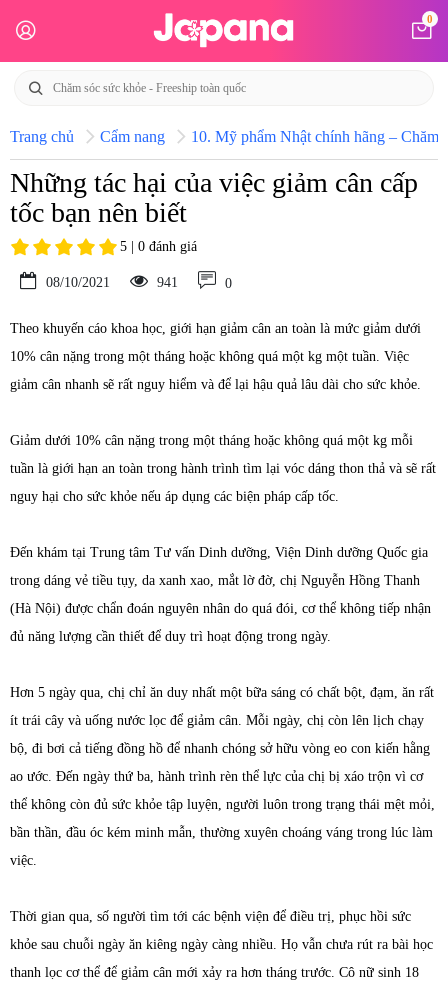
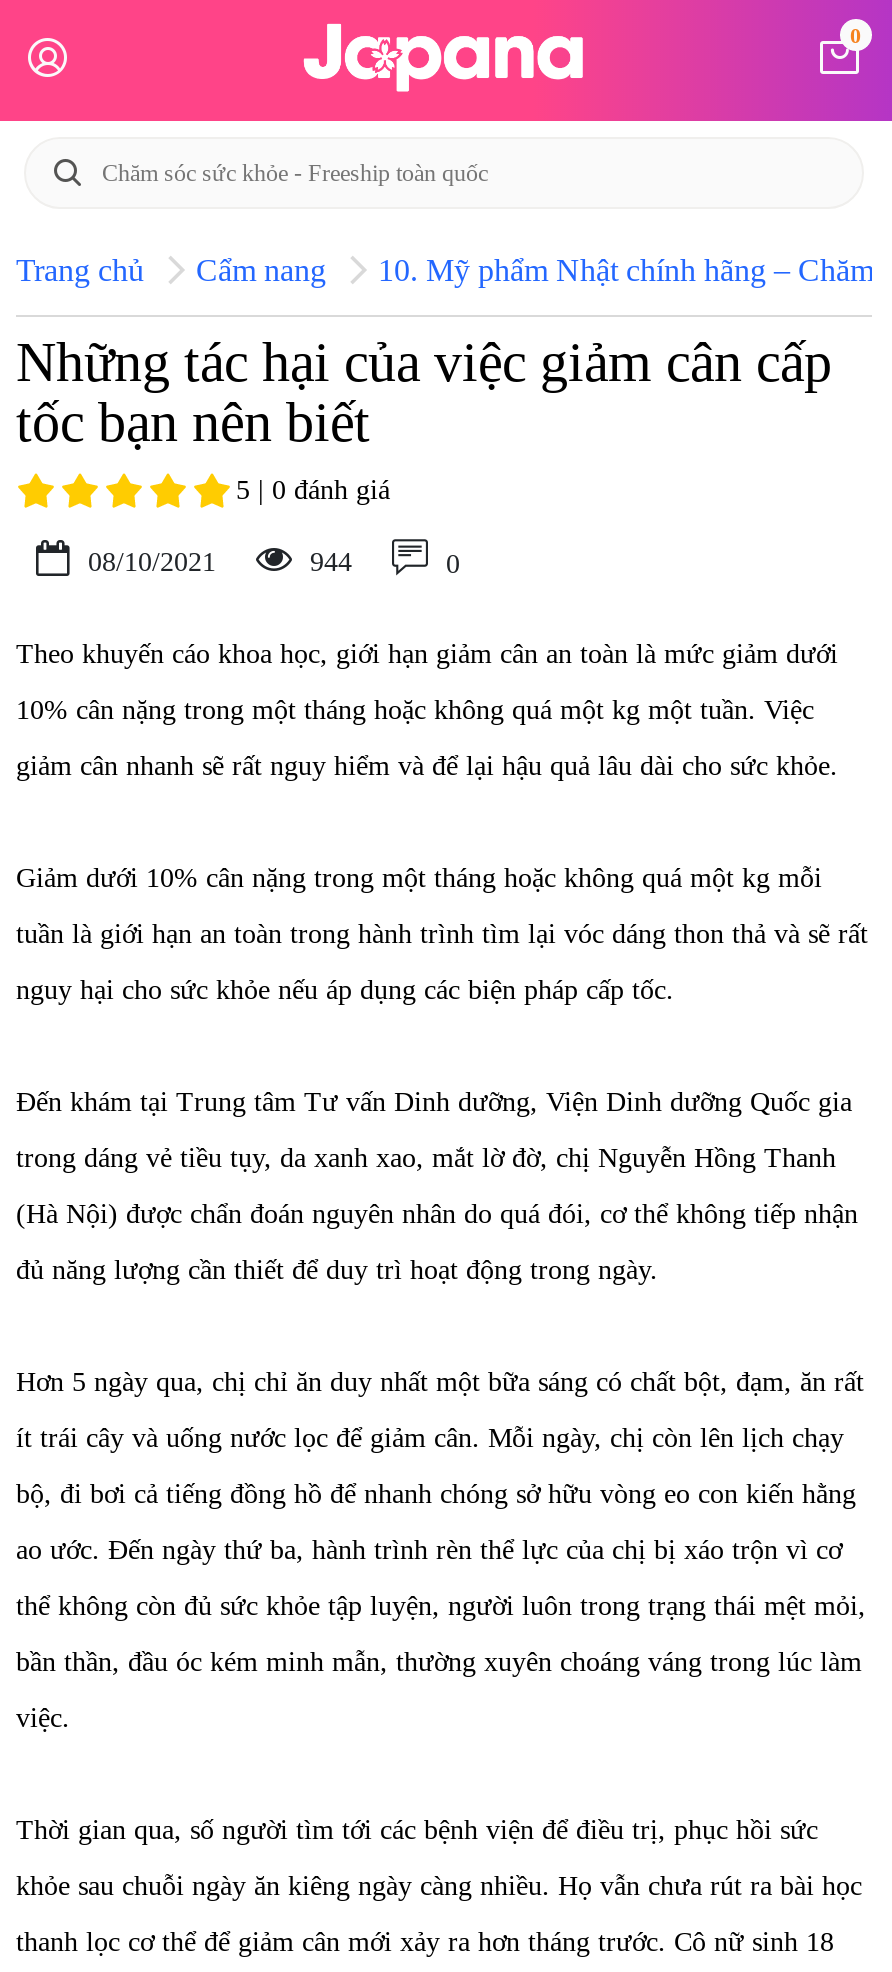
[153,275,178,290] 941 -> [302,547,352,577] 944

